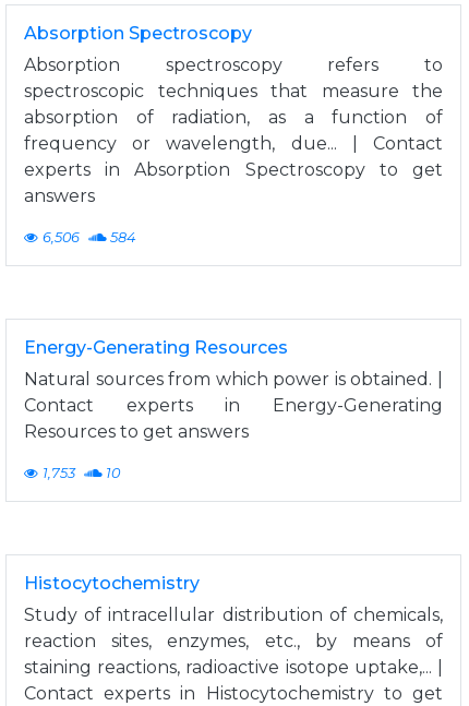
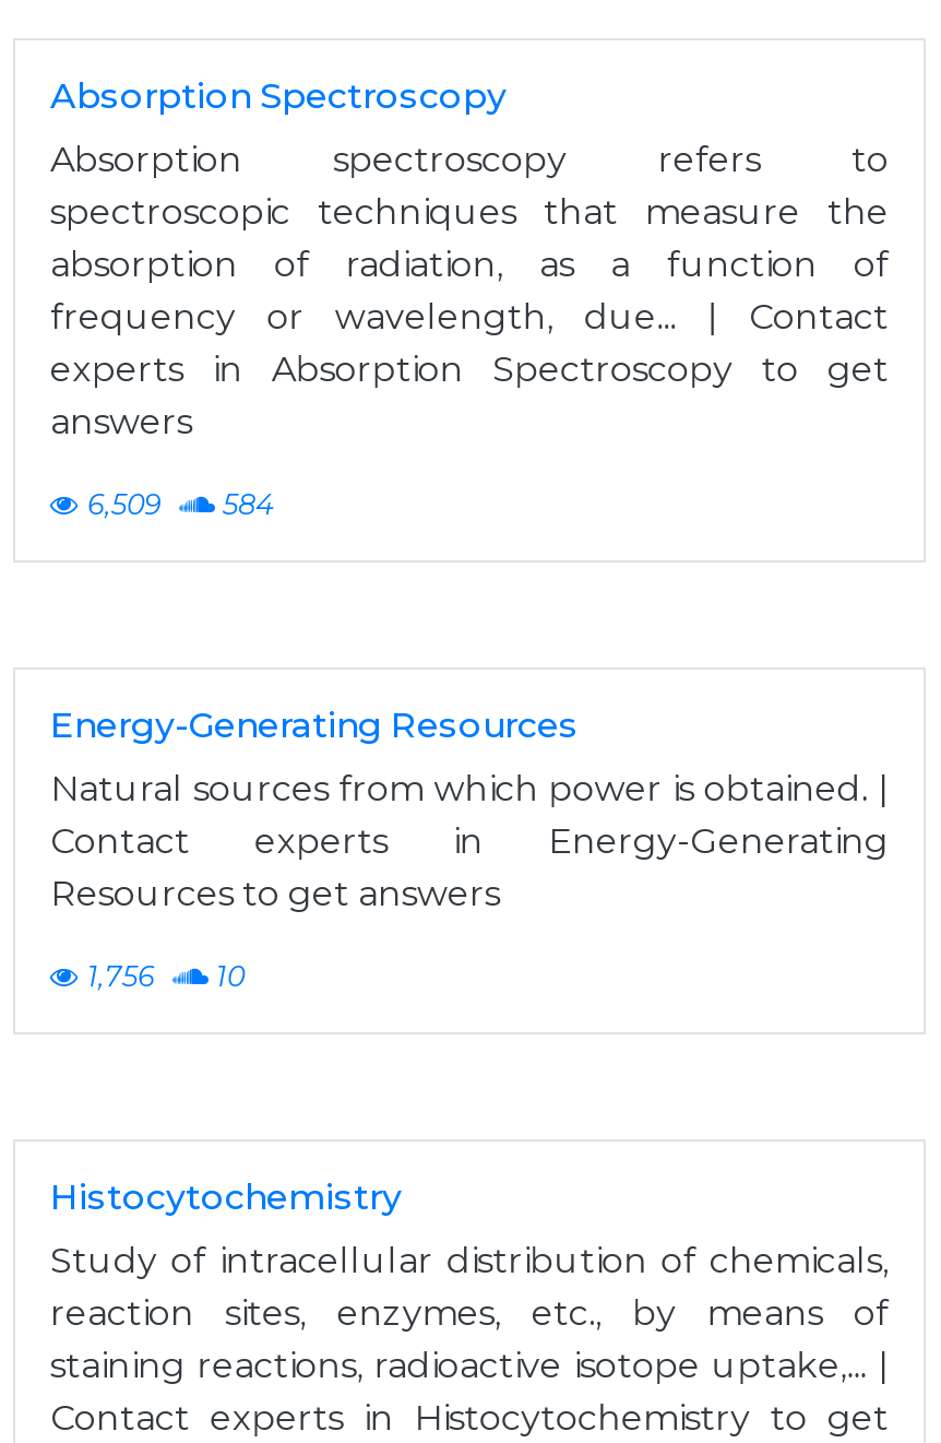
[43,229,135,245] 6,506 584 -> [87,488,273,520] 6,509 584
[43,465,120,481] 1,753 10 -> [87,960,245,992] 1,756 10

